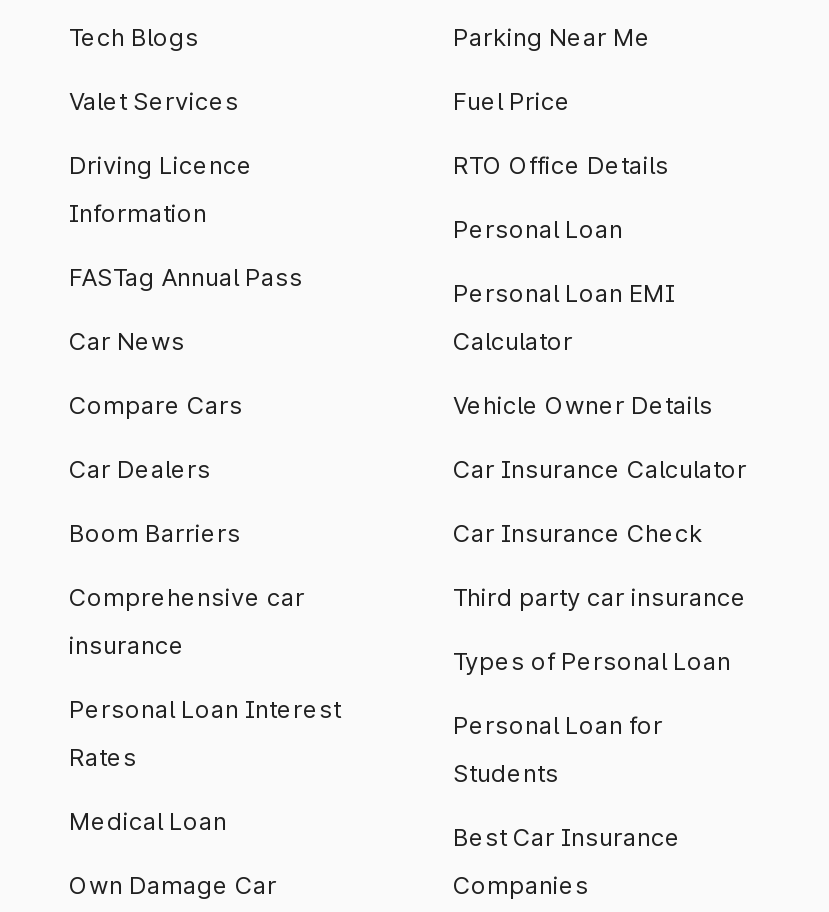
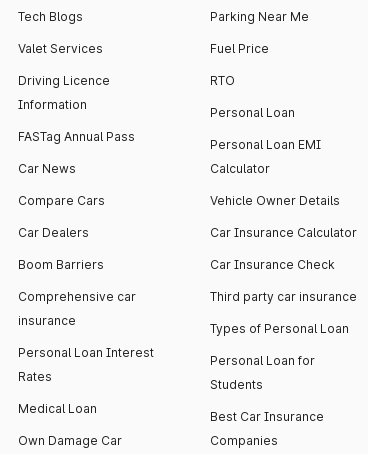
[453,150,669,180] RTO Office Details -> [210,73,235,88] RTO

